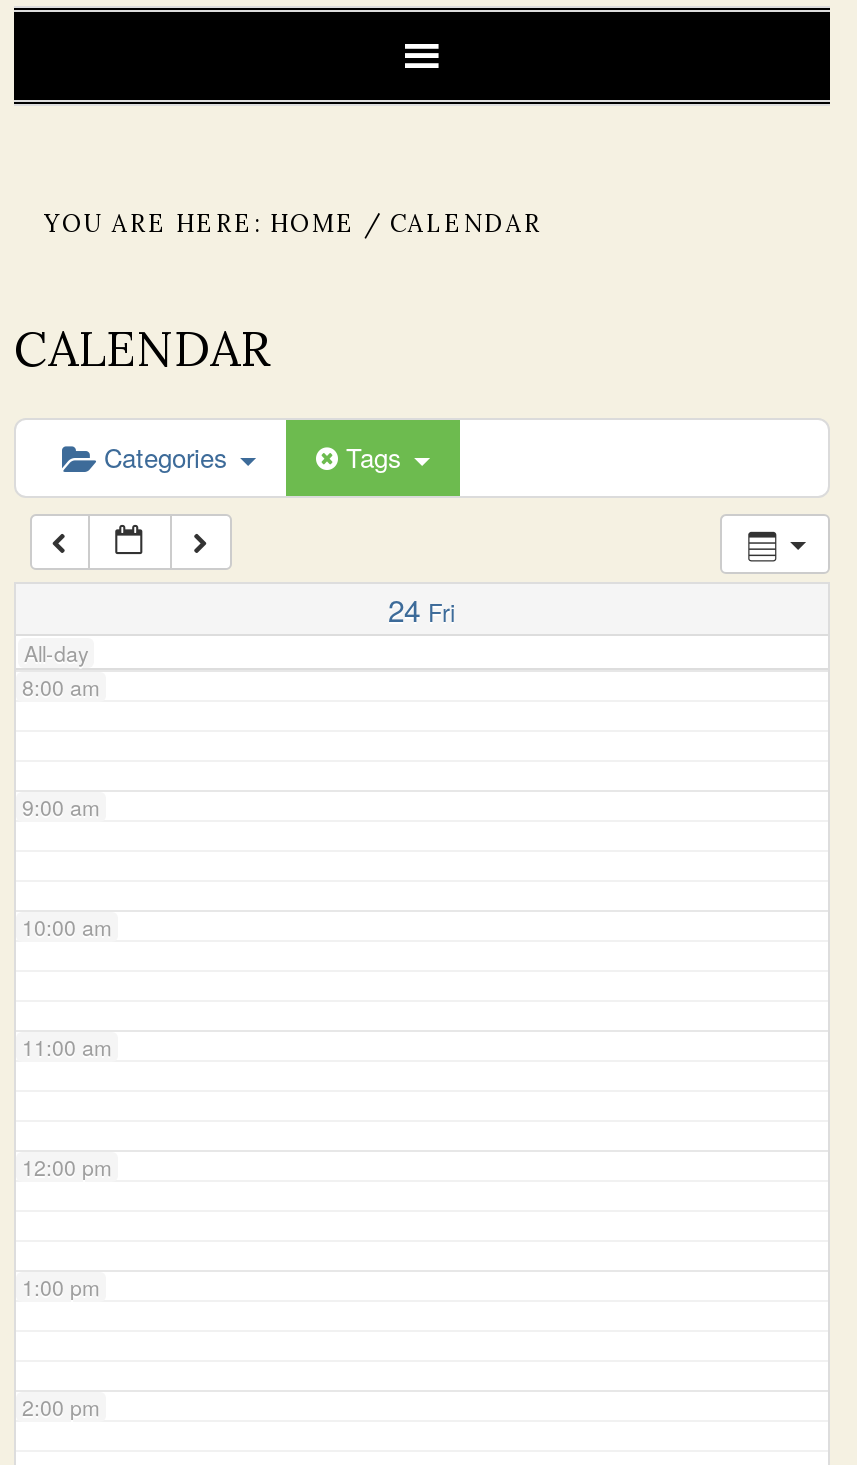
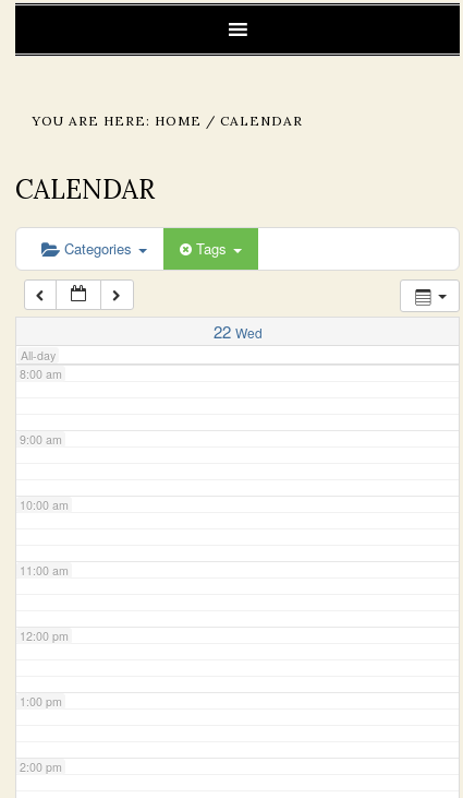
[388,588,456,630] 24 Fri -> [213,320,262,343] 22 Wed

